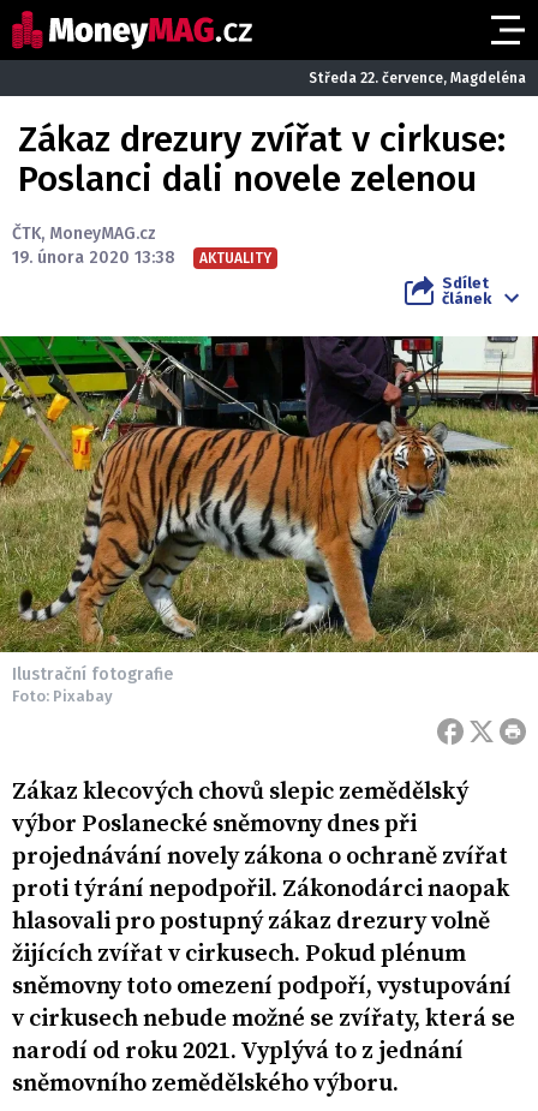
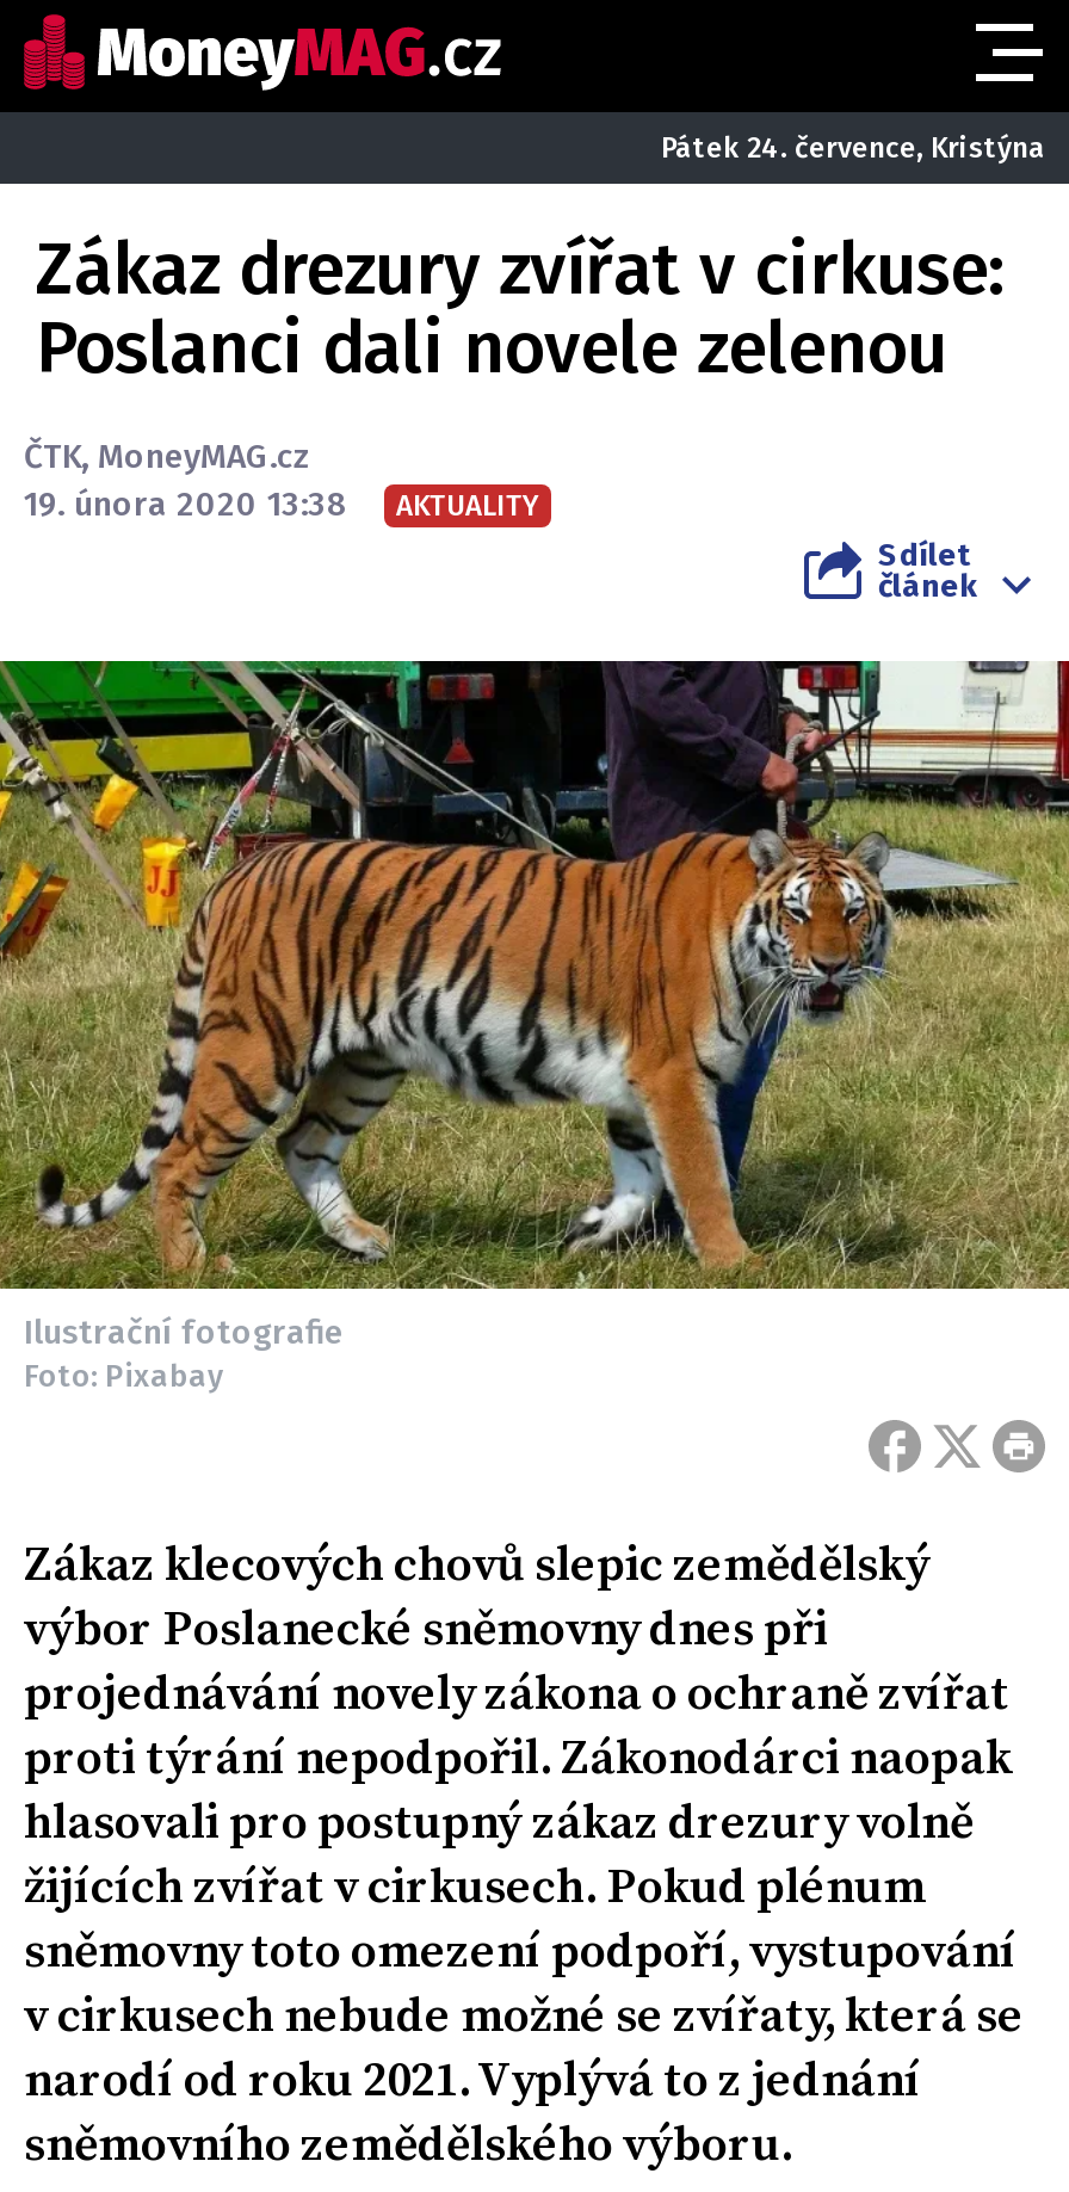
[309,69,526,86] Středa 22. července, Magdeléna -> [661,130,1045,163] Pátek 24. července, Kristýna

